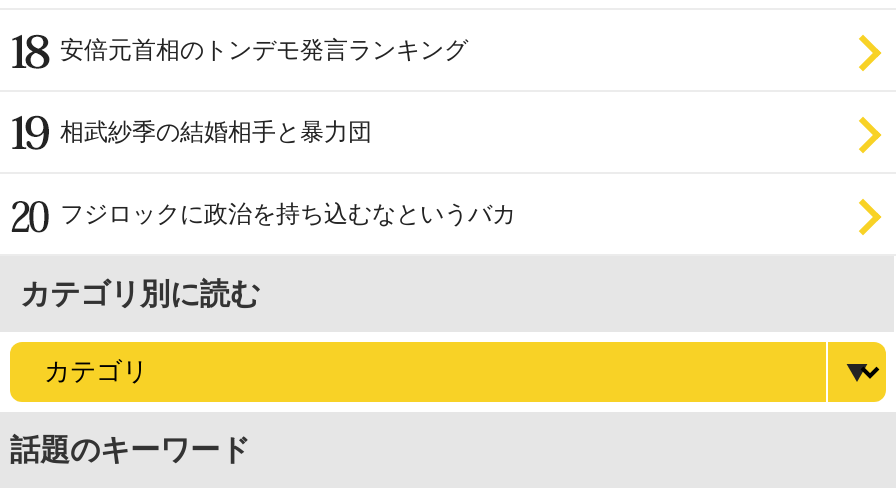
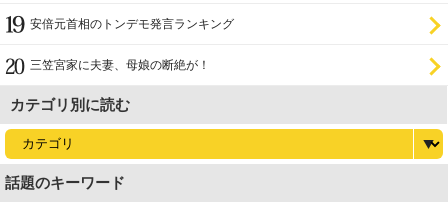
[60,118,516,228] 相武紗季の結婚相手と暴力団 | フジロックに政治を持ち込むなというバカ -> [30,58,210,72] 三笠宮家に夫妻、母娘の断絶が！

